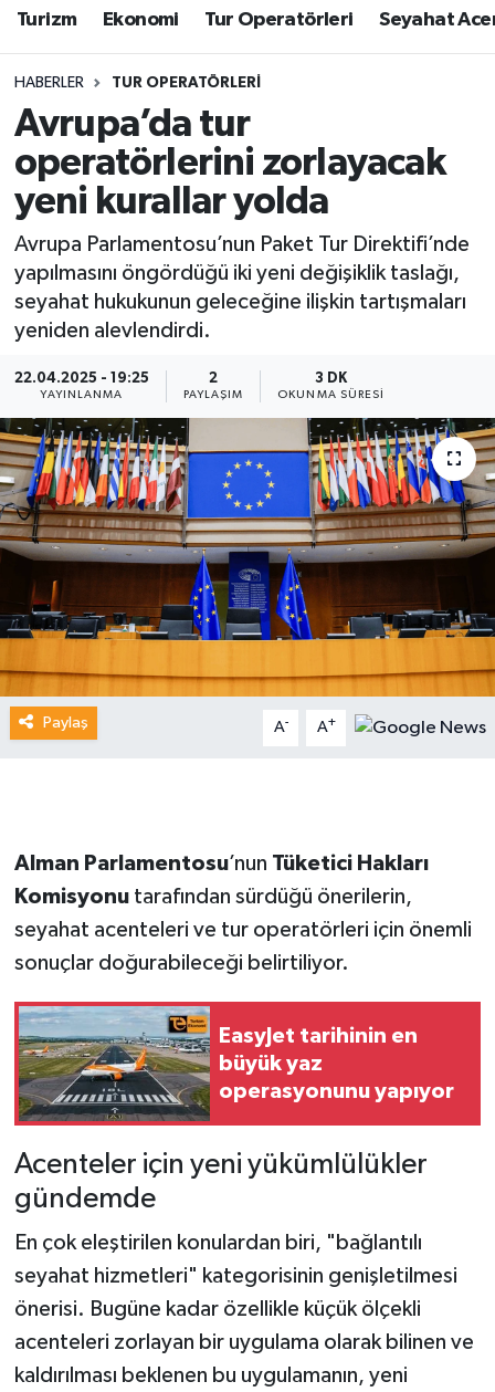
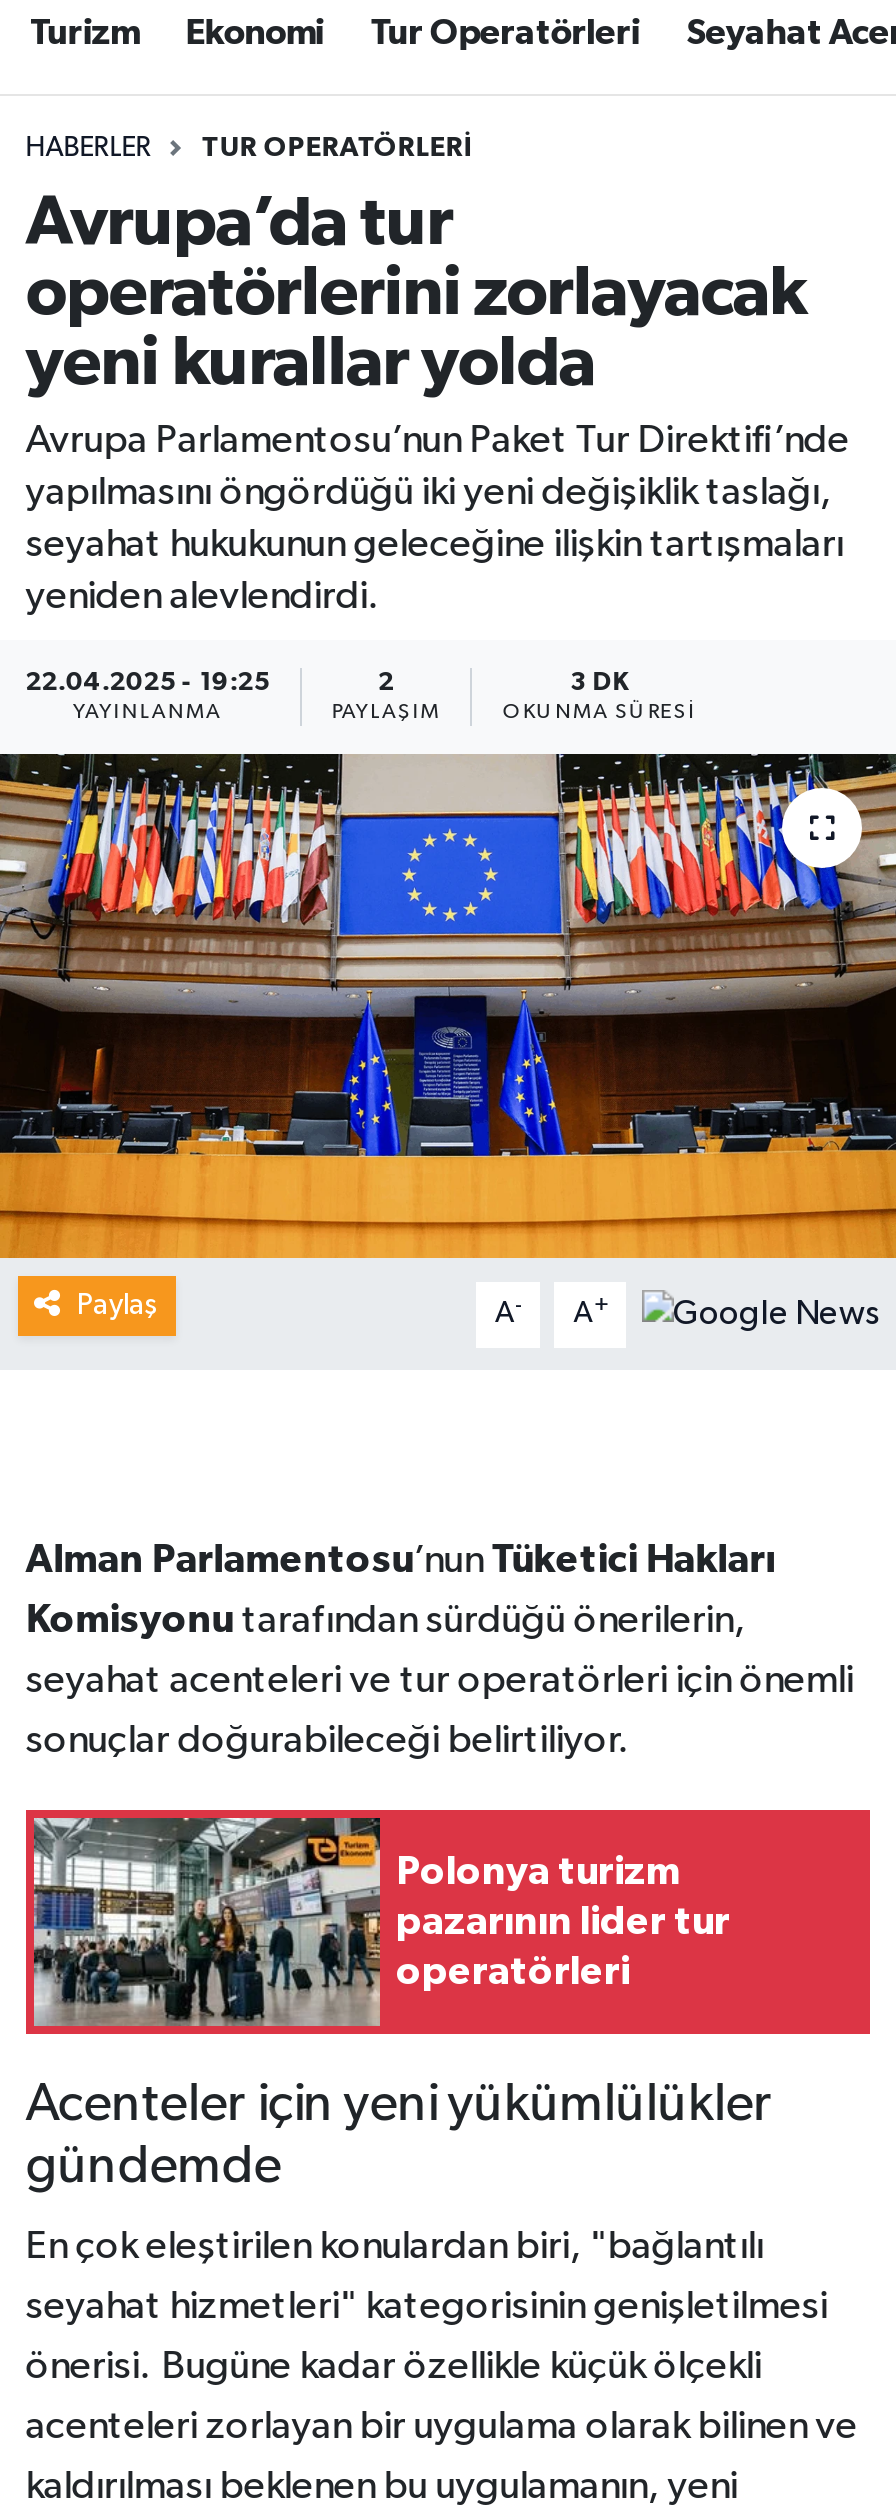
[18,1005,454,1121] [image] | EasyJet tarihinin en | büyük yaz | operasyonunu yapıyor -> [32,1816,730,2026] [image] | Polonya turizm | pazarının lider tur | operatörleri

